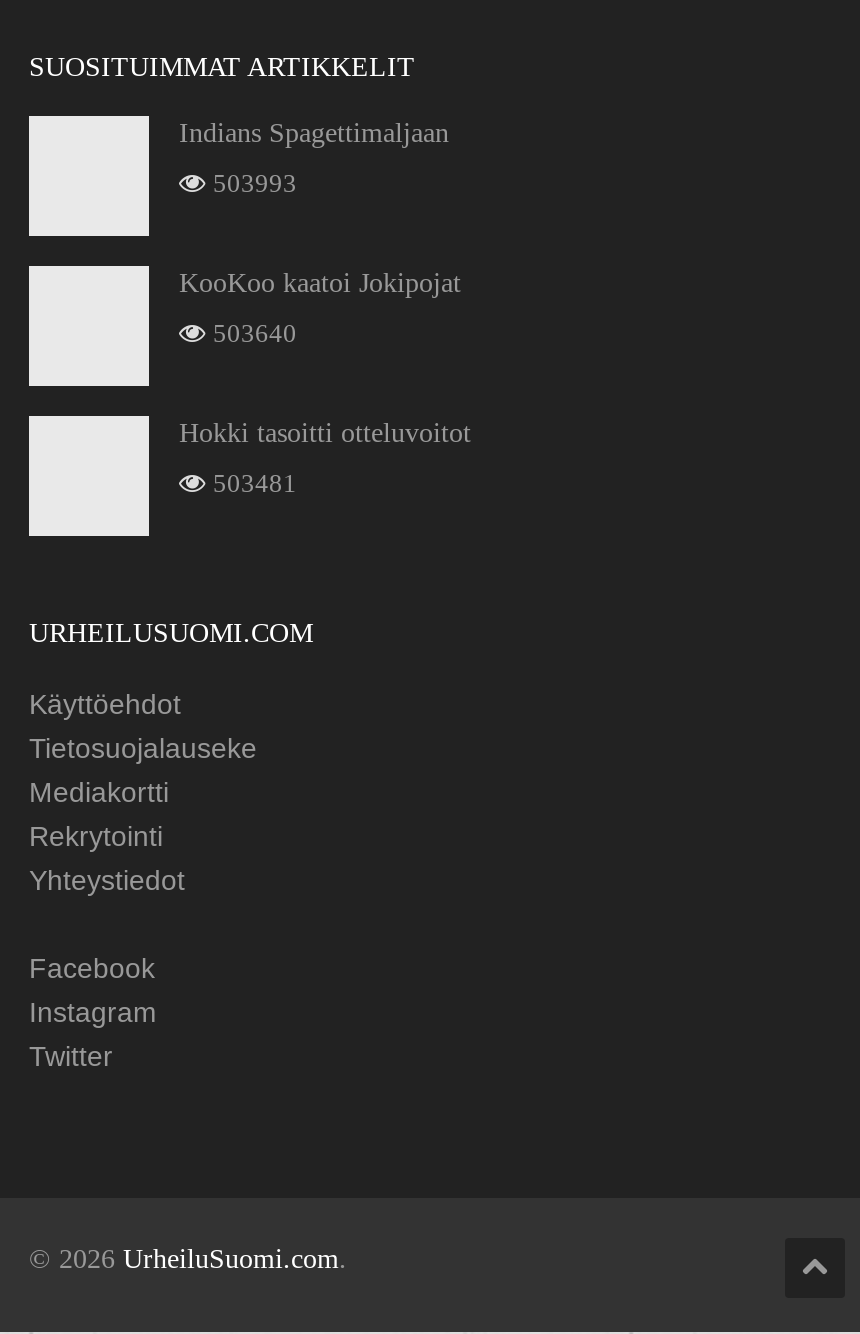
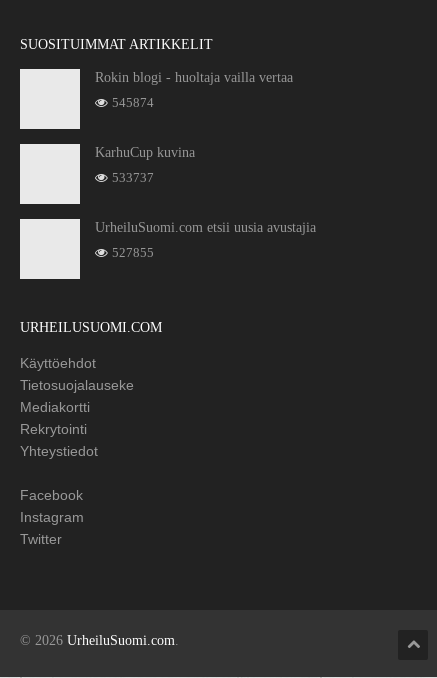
[179,117,449,147] Indians Spagettimaljaan -> [95,70,293,85] Rokin blogi - huoltaja vailla vertaa
[213,167,297,197] 503993 -> [112,95,154,110] 545874
[179,267,461,297] KooKoo kaatoi Jokipojat -> [95,145,195,160] KarhuCup kuvina
[213,317,297,347] 503640 -> [112,170,154,185] 533737
[179,417,471,447] Hokki tasoitti otteluvoitot -> [95,220,316,235] UrheiluSuomi.com etsii uusia avustajia
[213,467,297,497] 503481 -> [112,245,154,260] 527855

